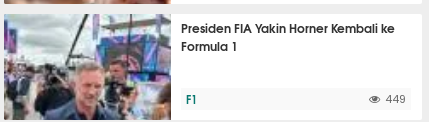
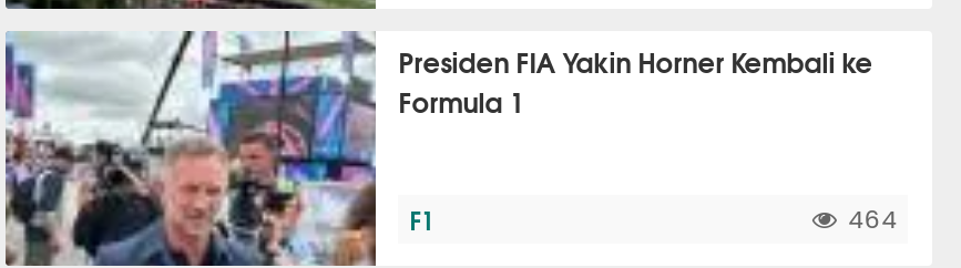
[385,94,406,105] 449 -> [848,208,897,233] 464

